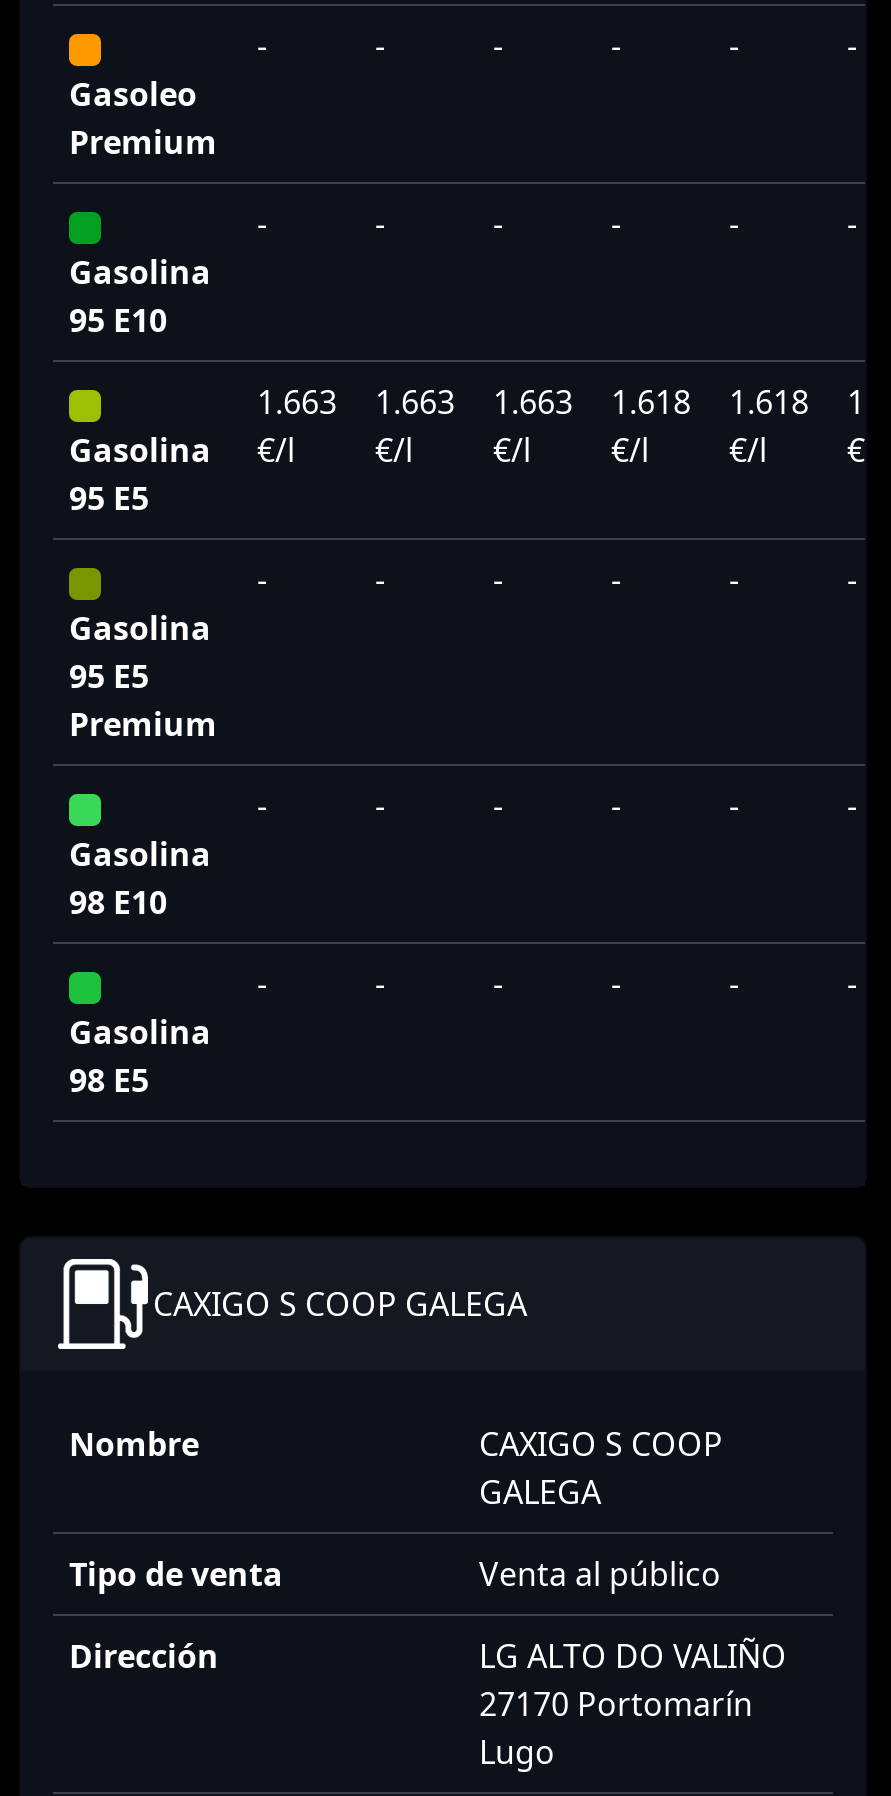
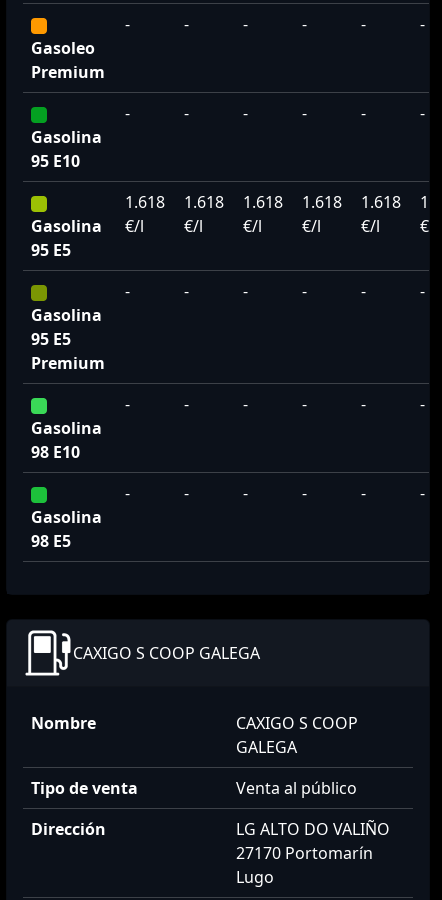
[257,380,337,424] 1.663 -> [125,191,165,213] 1.618
[375,380,455,424] 1.663 -> [184,191,224,213] 1.618
[493,380,573,424] 1.663 -> [243,191,283,213] 1.618

